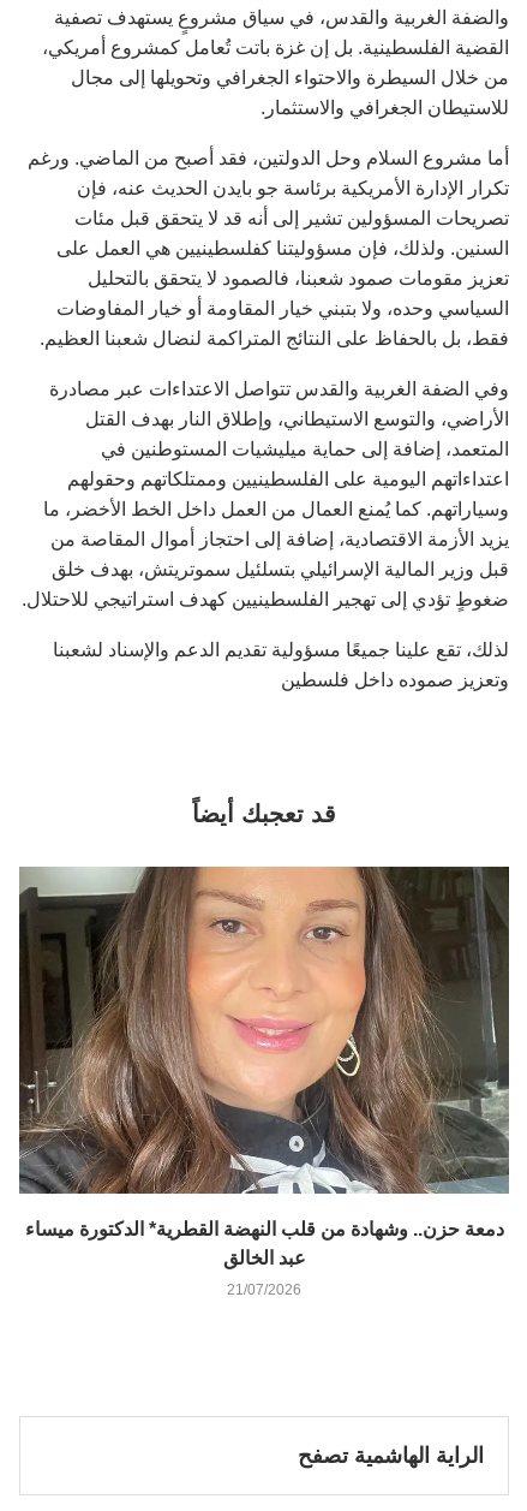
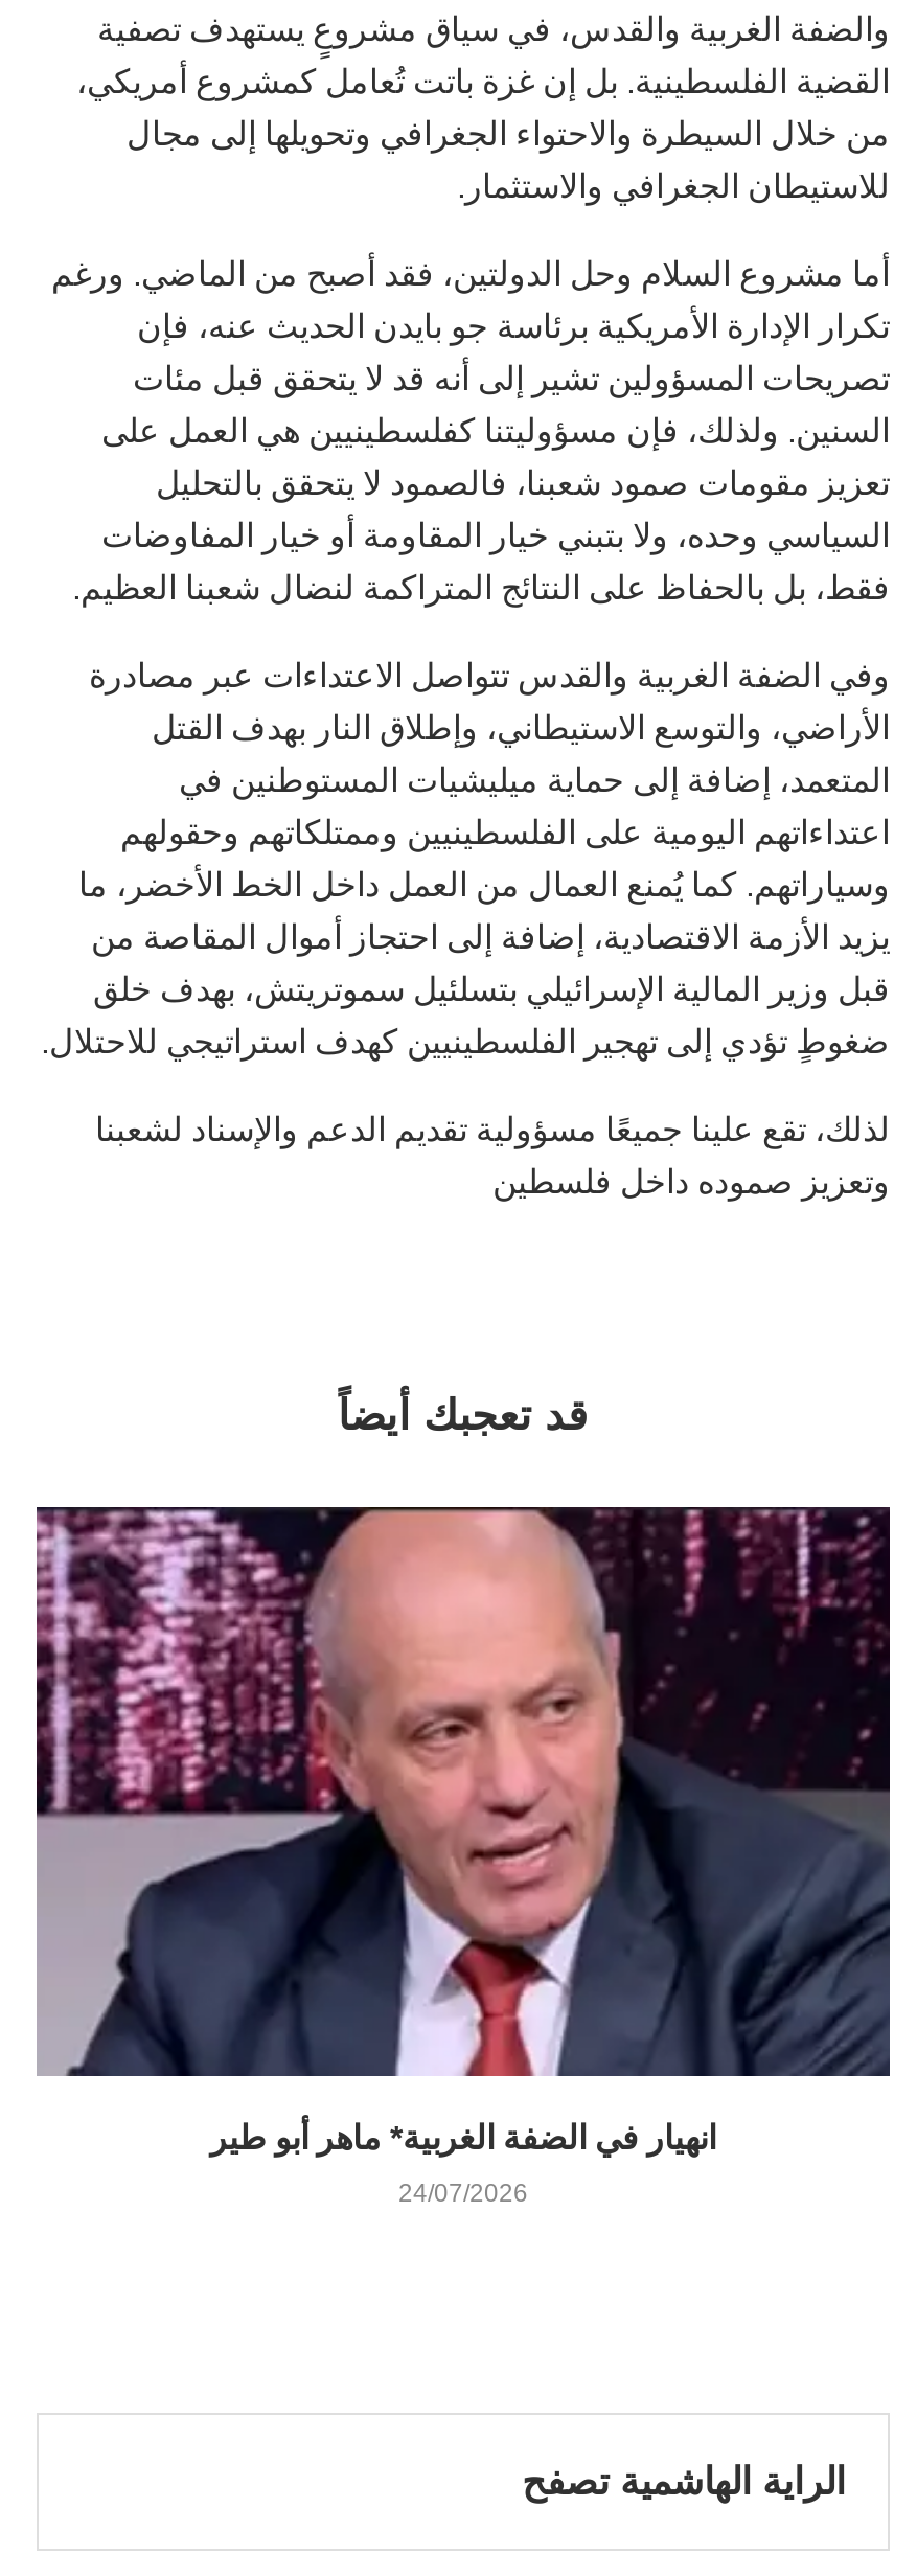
[19,865,509,1268] [image] | دمعة حزن.. وشهادة من قلب النهضة القطرية* الدكتورة ميساء | عبد الخالق -> [35,1505,890,2156] [image] | انهيار في الضفة الغربية* ماهر أبو طير
[227,1281,301,1298] 21/07/2026 -> [398,2179,528,2208] 24/07/2026

